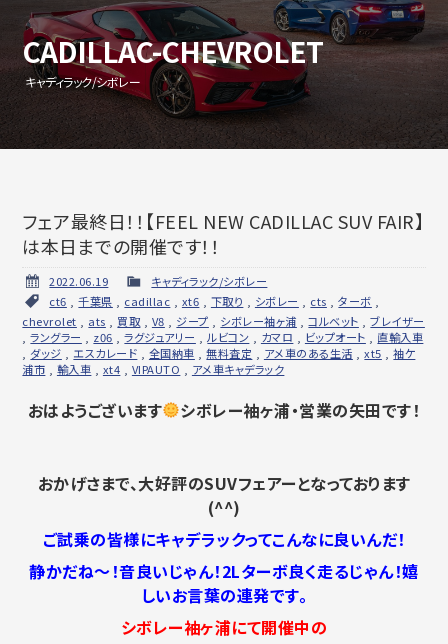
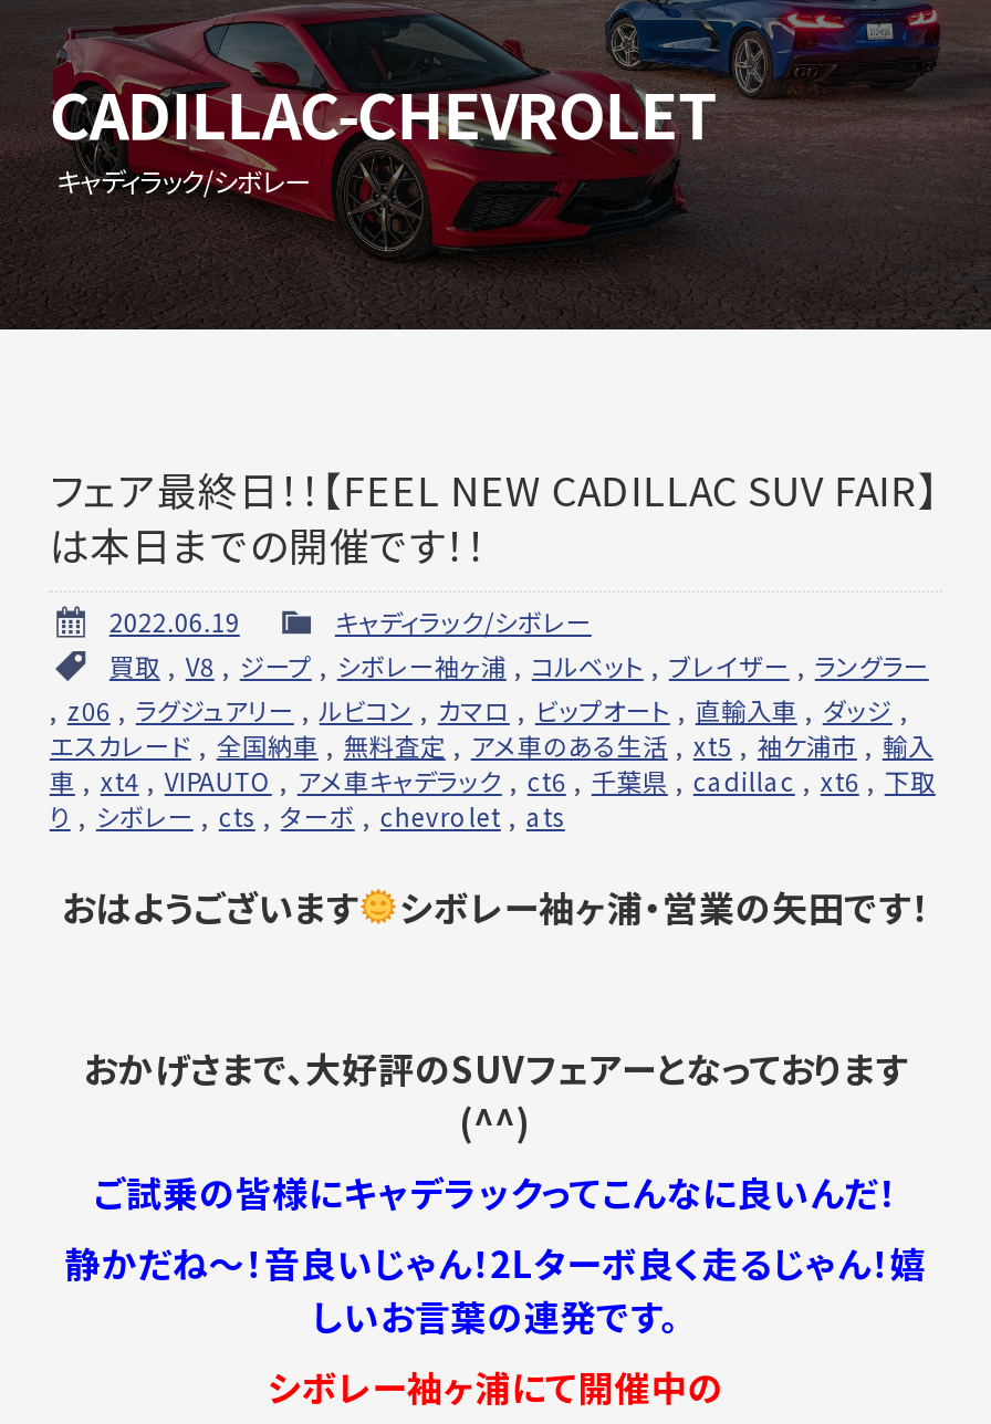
[22,293,425,377] ct6,千葉県, cadillac, xt6,下取り,シボレー, cts,ターボ, | chevrolet, ats,買取, V8,ジープ,シボレー袖ヶ浦,コルベット,ブレイザー | ,ラングラー,z06,ラグジュアリー,ルビコン,カマロ,ビップオート,直輸入車 | ,ダッジ,エスカレード,全国納車,無料査定,アメ車のある生活,xt5,袖ケ | 浦市,輸入車,xt4,VIPAUTO,アメ車キャデラック -> [50,647,935,833] 買取, V8,ジープ,シボレー袖ヶ浦,コルベット,ブレイザー,ラングラー | , z06,ラグジュアリー,ルビコン,カマロ,ビップオート,直輸入車,ダッジ, | エスカレード,全国納車,無料査定,アメ車のある生活, xt5,袖ケ浦市,輸入 | 車,xt4,VIPAUTO,アメ車キャデラック,ct6,千葉県, cadillac,xt6,下取 | り,シボレー,cts,ターボ,chevrolet, ats

